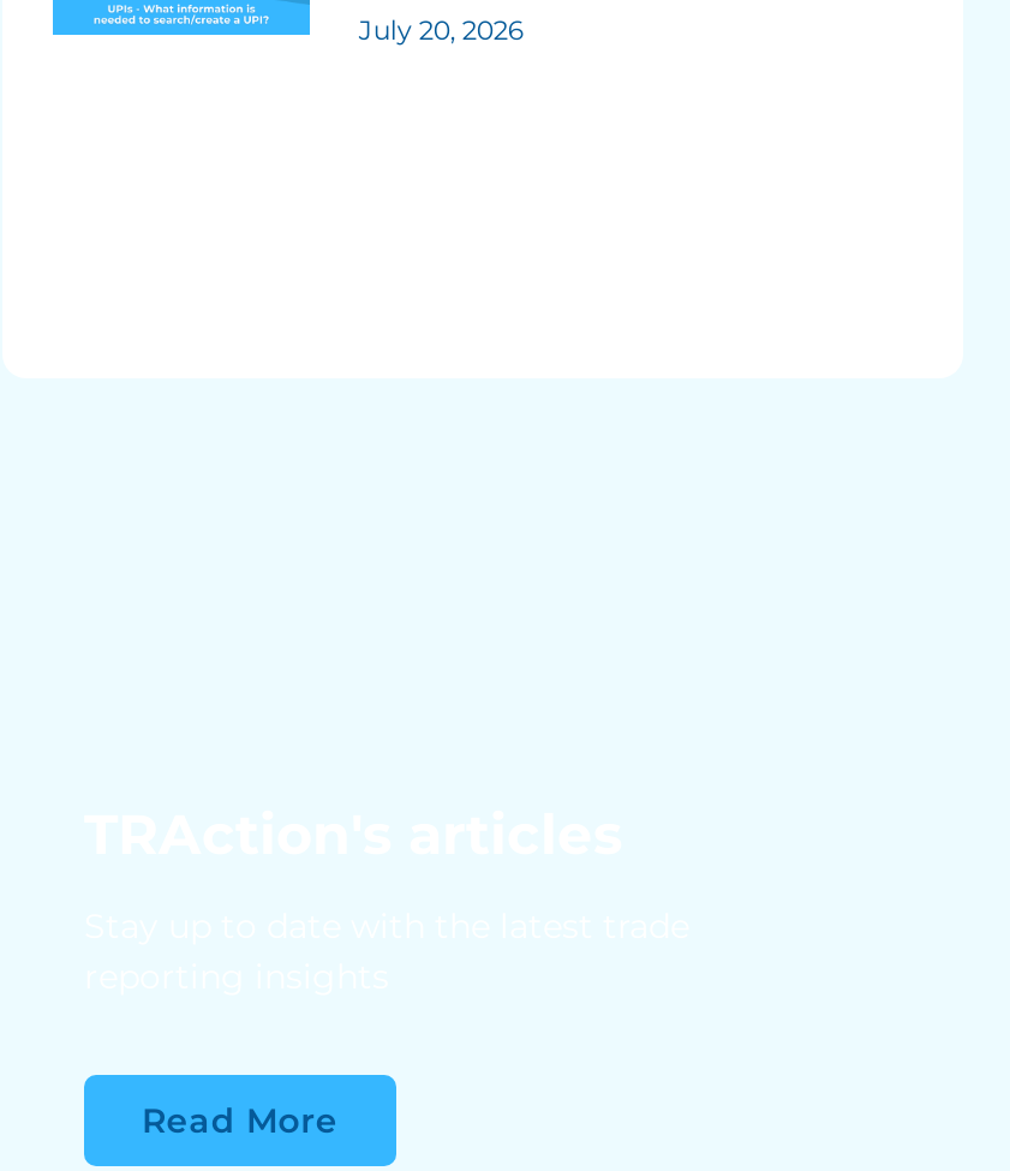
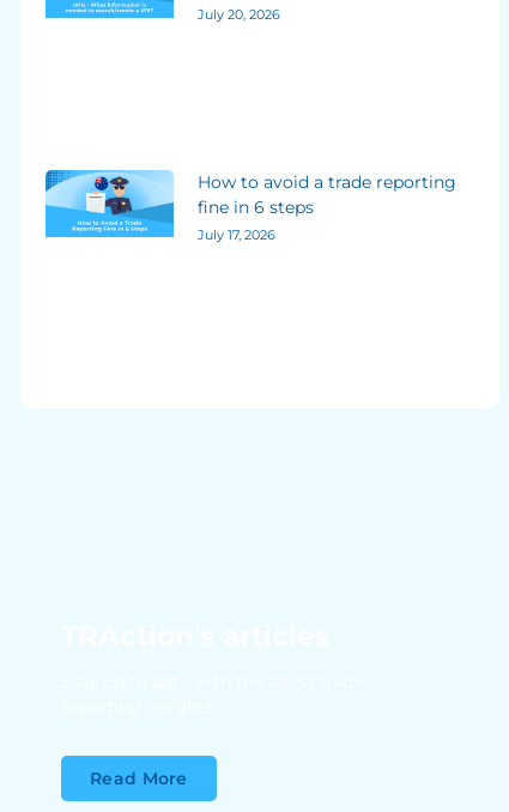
none -> [46,169,457,243] [image] | How to avoid a trade reporting | fine in 6 steps | July 17, 2026

